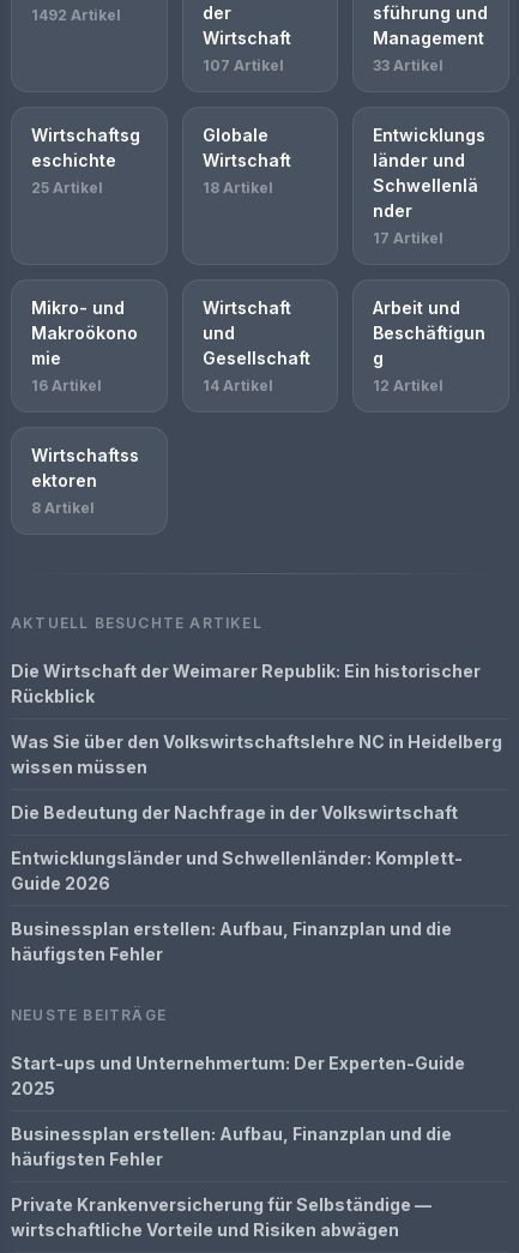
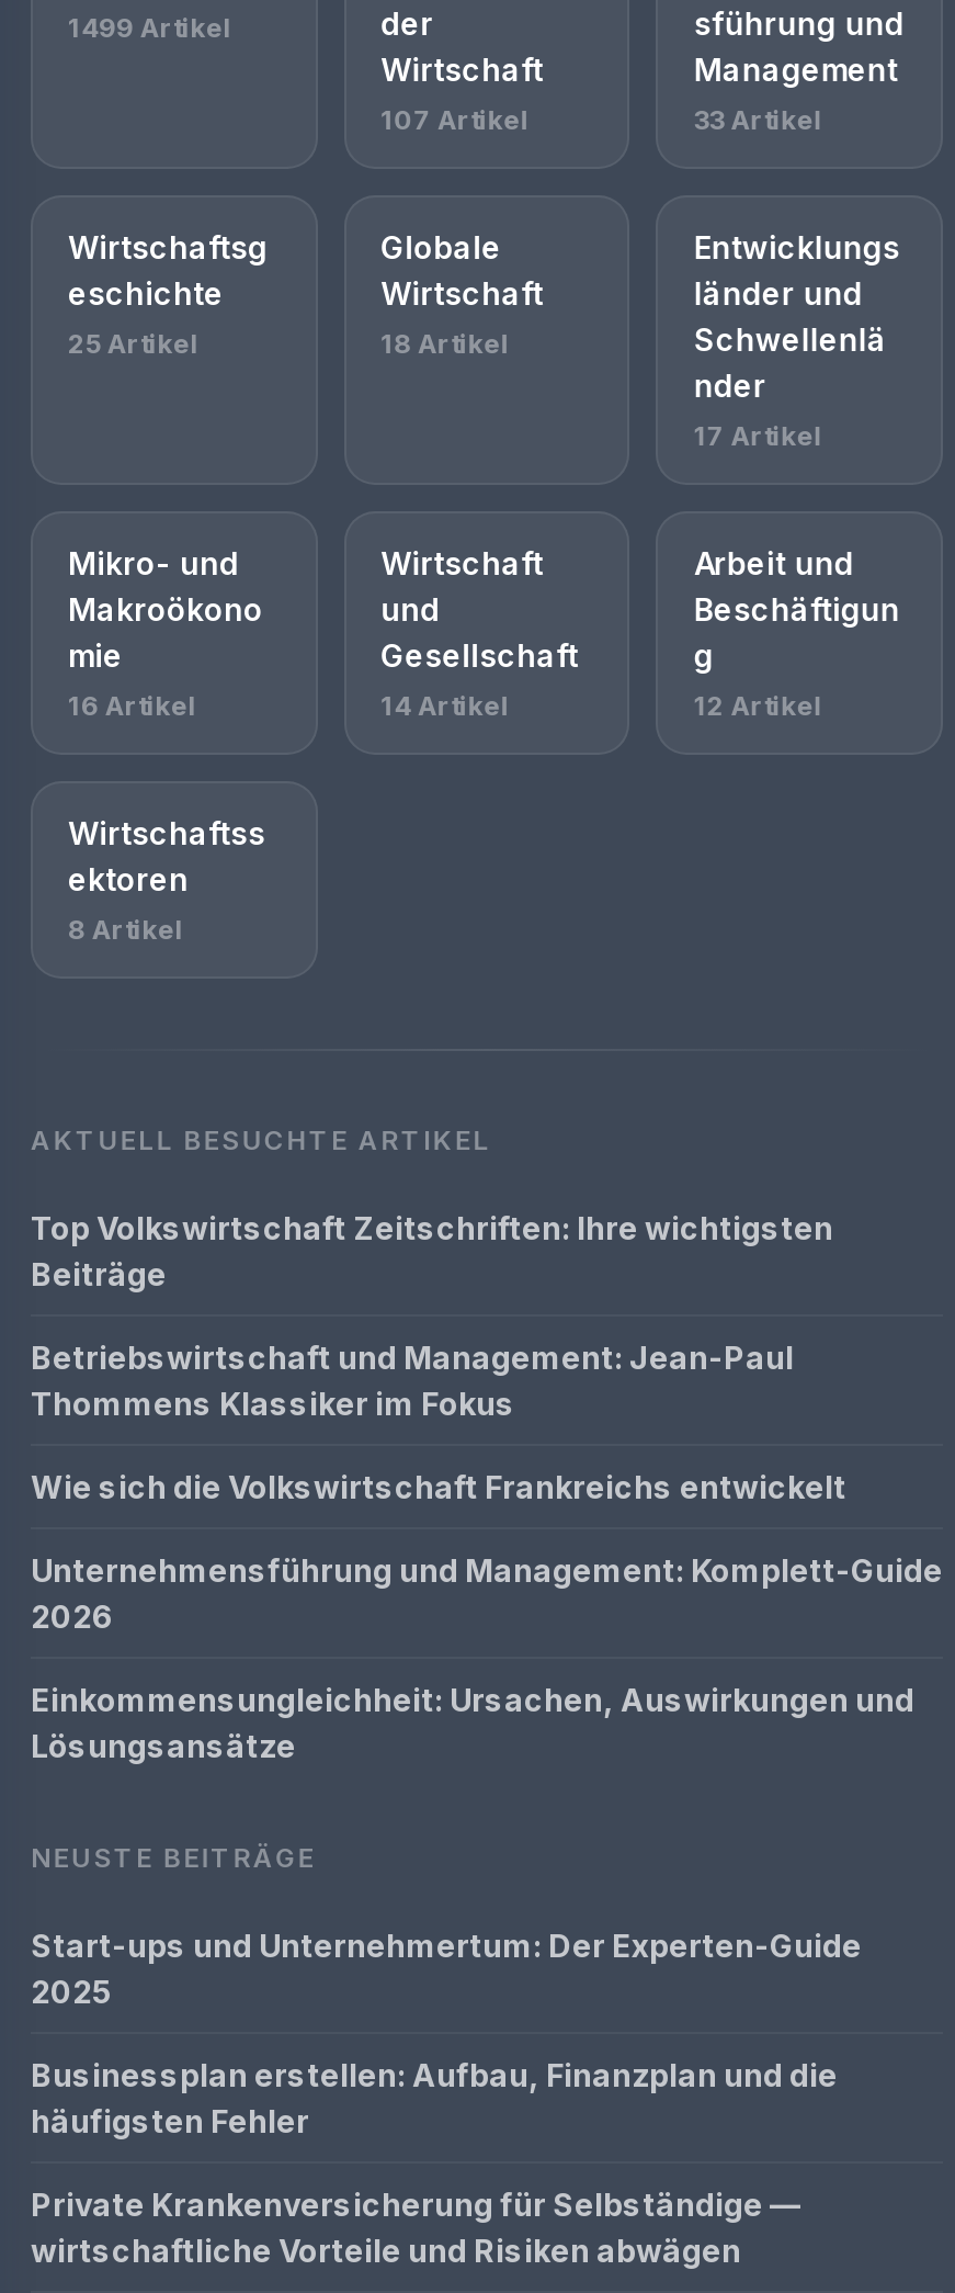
[31,6,121,24] 1492 Artikel -> [68,11,232,44] 1499 Artikel
[11,661,481,706] Die Wirtschaft der Weimarer Republik: Ein historischer | Rückblick -> [31,1209,833,1292] Top Volkswirtschaft Zeitschriften: Ihre wichtigsten | Beiträge
[11,731,502,777] Was Sie über den Volkswirtschaftslehre NC in Heidelberg | wissen müssen -> [31,1338,794,1422] Betriebswirtschaft und Management: Jean-Paul | Thommens Klassiker im Fokus
[11,802,458,823] Die Bedeutung der Nachfrage in der Volkswirtschaft -> [31,1468,846,1505] Wie sich die Volkswirtschaft Frankreichs entwickelt
[11,848,463,893] Entwicklungsländer und Schwellenländer: Komplett- | Guide 2026 -> [31,1551,943,1635] Unternehmensführung und Management: Komplett-Guide | 2026
[11,918,452,964] Businessplan erstellen: Aufbau, Finanzplan und die | häufigsten Fehler -> [31,1681,914,1764] Einkommensungleichheit: Ursachen, Auswirkungen und | Lösungsansätze

